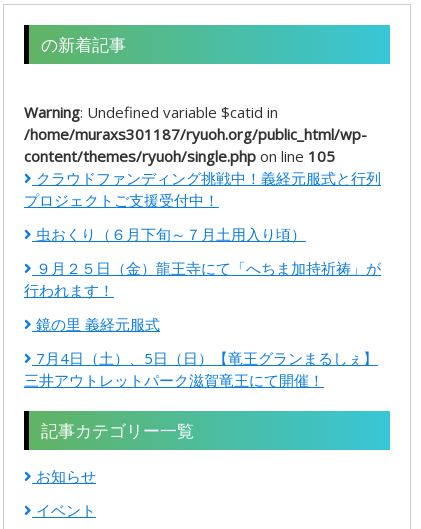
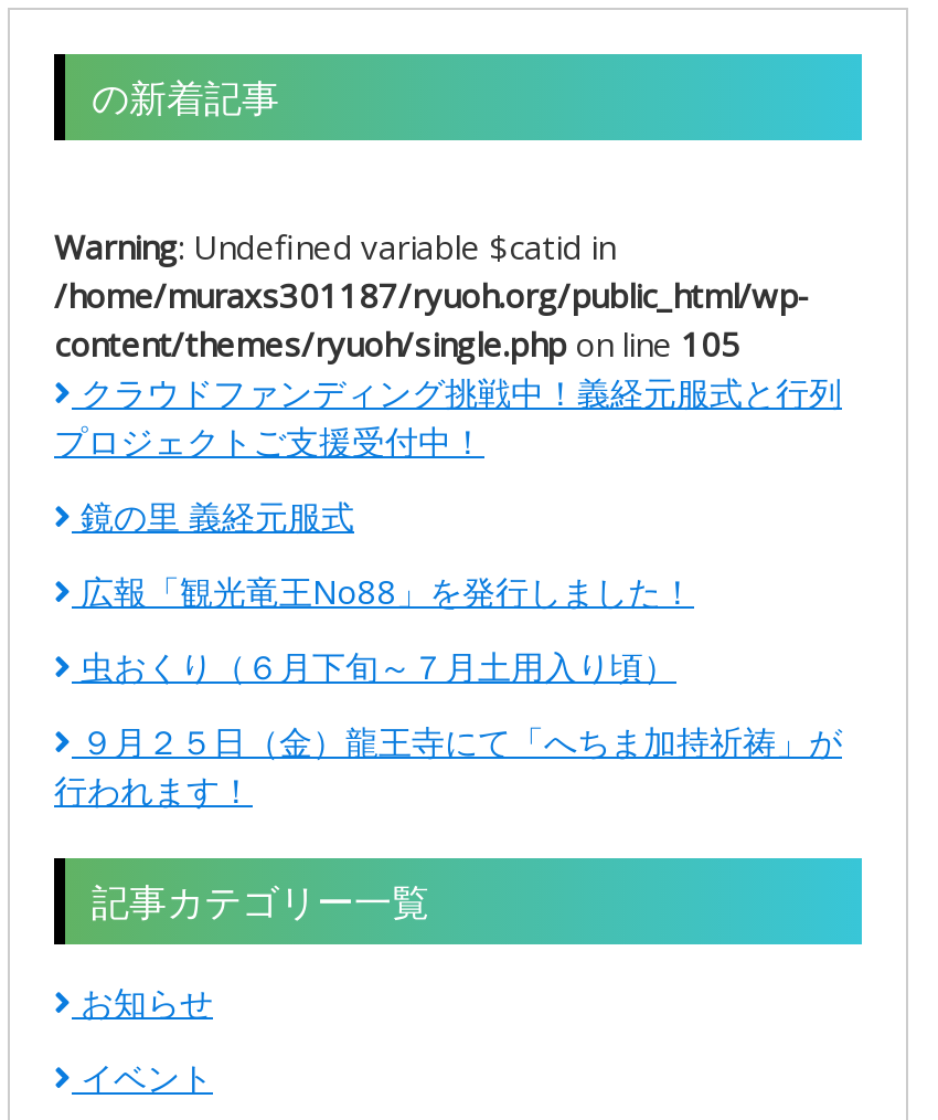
none -> [72,569,694,613] 広報「観光竜王No88」を発行しました！
moved [24,224,381,300] -> [54,644,842,812]: 虫おくり（６月下旬～７月土用入り頃） | ９月２５日（金）龍王寺にて「へちま加持祈祷」が | 行われます！
moved [32,314,160,334] -> [72,494,354,538]: 鏡の里 義経元服式
[24,348,378,390] 7月4日（土）、5日（日）【竜王グランまるしぇ】 | 三井アウトレットパーク滋賀竜王にて開催！ -> none

